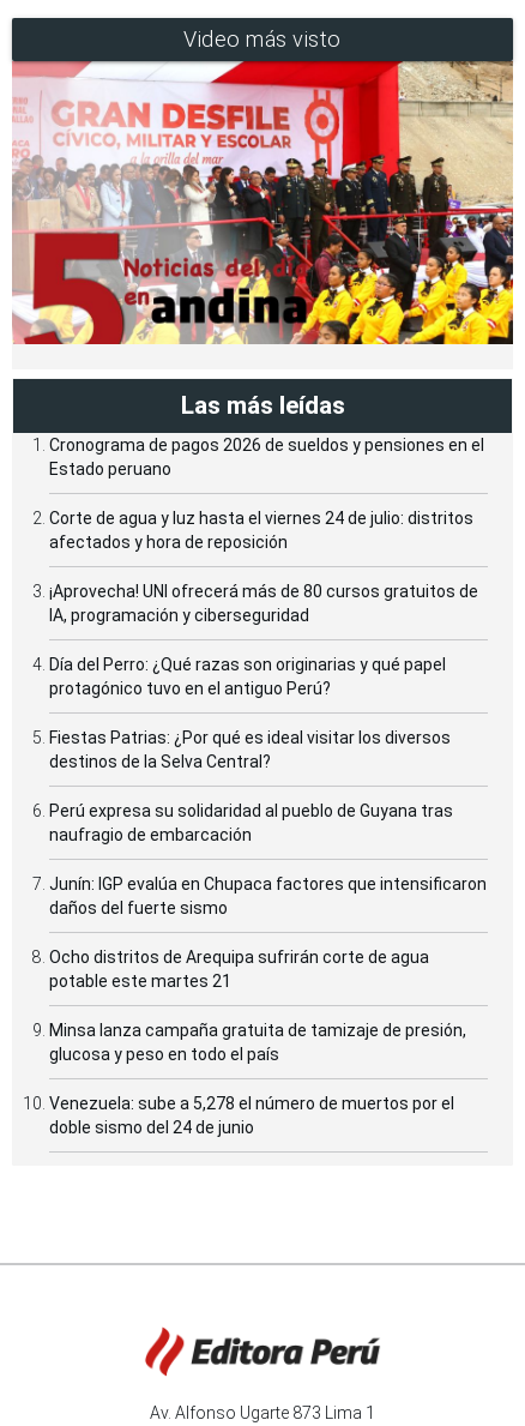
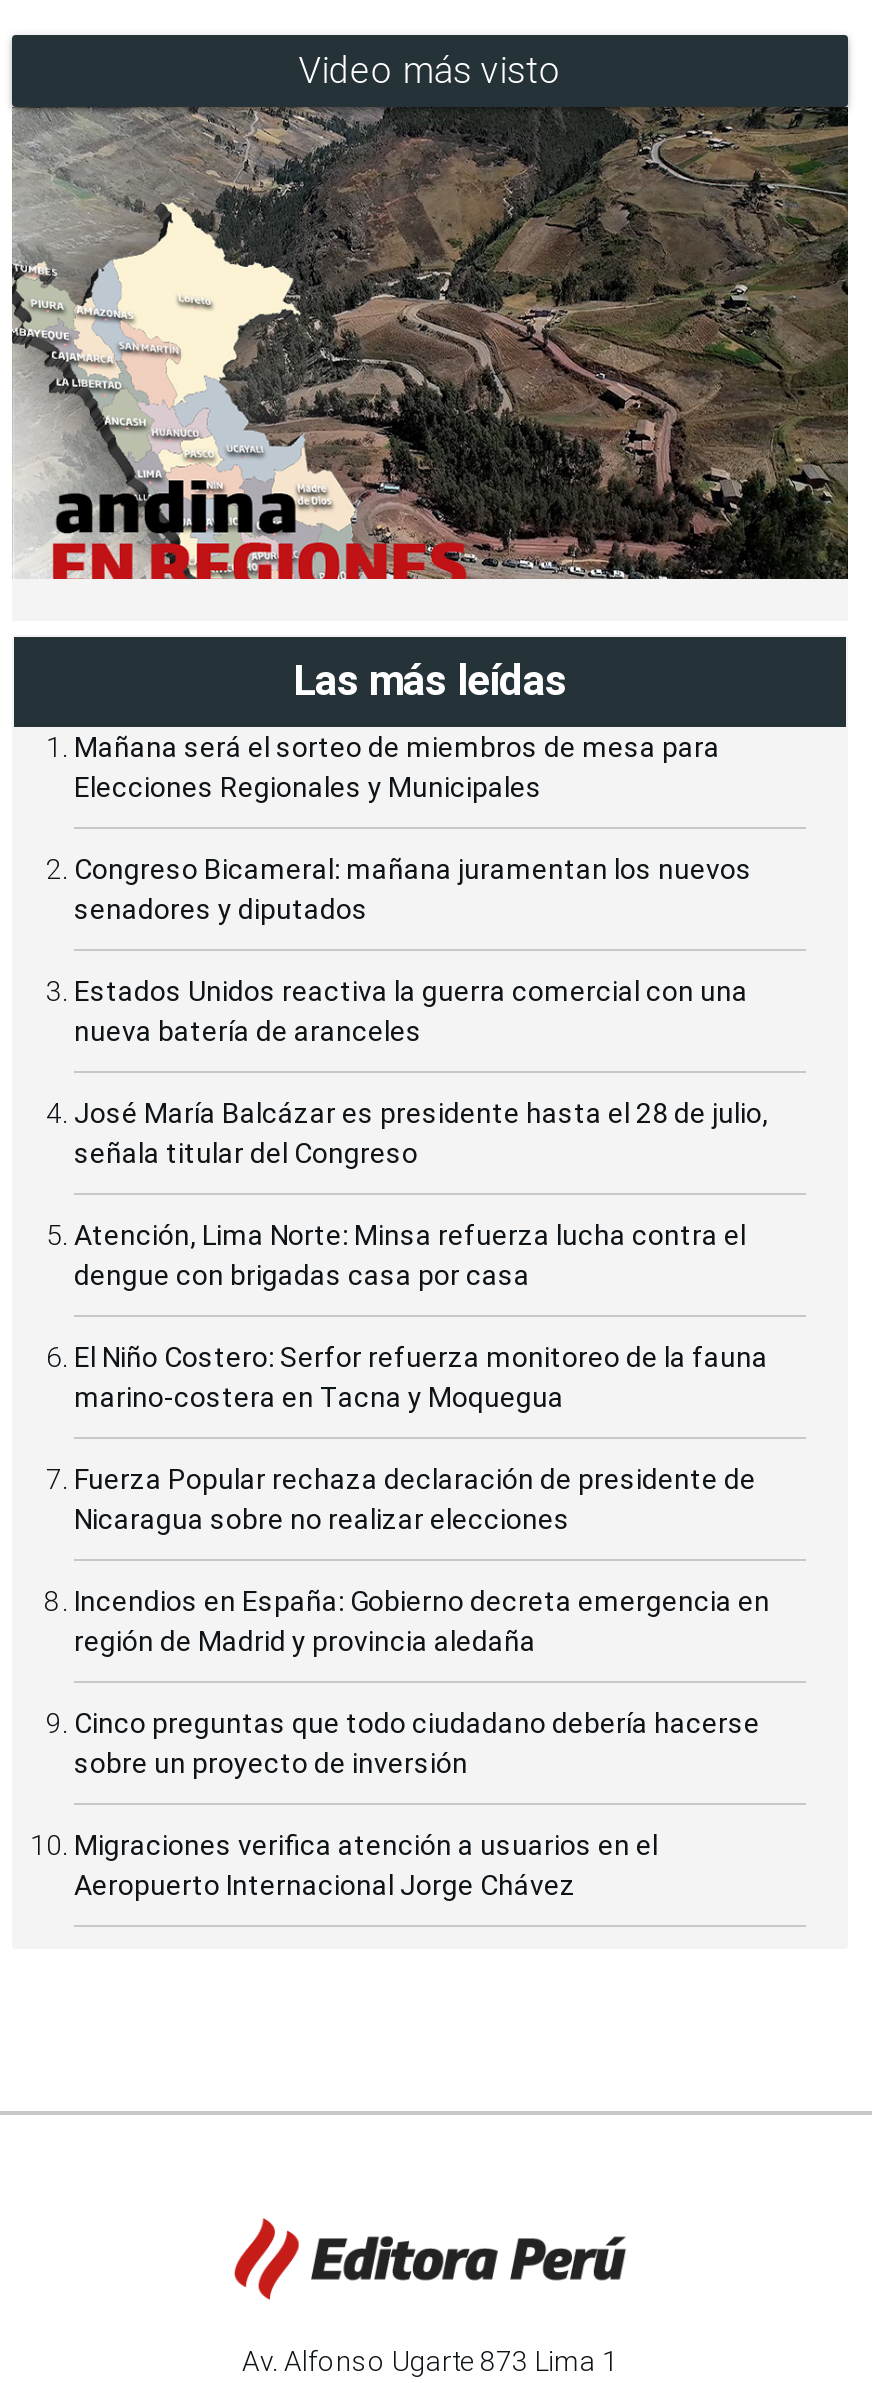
[12,60,514,345] [image] -> [10,107,850,581] [image]
[49,435,484,478] Cronograma de pagos 2026 de sueldos y pensiones en el | Estado peruano -> [74,730,720,802] Mañana será el sorteo de miembros de mesa para | Elecciones Regionales y Municipales
[49,508,473,551] Corte de agua y luz hasta el viernes 24 de julio: distritos | afectados y hora de reposición -> [74,852,752,924] Congreso Bicameral: mañana juramentan los nuevos | senadores y diputados
[49,581,478,624] ¡Aprovecha! UNI ofrecerá más de 80 cursos gratuitos de | IA, programación y ciberseguridad -> [74,974,748,1046] Estados Unidos reactiva la guerra comercial con una | nueva batería de aranceles
[49,654,446,697] Día del Perro: ¿Qué razas son originarias y qué papel | protagónico tuvo en el antiguo Perú? -> [74,1096,768,1168] José María Balcázar es presidente hasta el 28 de julio, | señala titular del Congreso
[49,727,451,771] Fiestas Patrias: ¿Por qué es ideal visitar los diversos | destinos de la Selva Central? -> [74,1218,746,1290] Atención, Lima Norte: Minsa refuerza lucha contra el | dengue con brigadas casa por casa
[49,801,453,844] Perú expresa su solidaridad al pueblo de Guyana tras | naufragio de embarcación -> [74,1340,768,1412] El Niño Costero: Serfor refuerza monitoreo de la fauna | marino-costera en Tacna y Moquegua
[49,874,487,917] Junín: IGP evalúa en Chupaca factores que intensificaron | daños del fuerte sismo -> [74,1462,756,1534] Fuerza Popular rechaza declaración de presidente de | Nicaragua sobre no realizar elecciones
[49,947,429,990] Ocho distritos de Arequipa sufrirán corte de agua | potable este martes 21 -> [74,1584,770,1656] Incendios en España: Gobierno decreta emergencia en | región de Madrid y provincia aledaña
[49,1020,466,1063] Minsa lanza campaña gratuita de tamizaje de presión, | glucosa y peso en todo el país -> [74,1706,760,1778] Cinco preguntas que todo ciudadano debería hacerse | sobre un proyecto de inversión
[49,1093,454,1136] Venezuela: sube a 5,278 el número de muertos por el | doble sismo del 24 de junio -> [74,1828,658,1900] Migraciones verifica atención a usuarios en el | Aeropuerto Internacional Jorge Chávez

